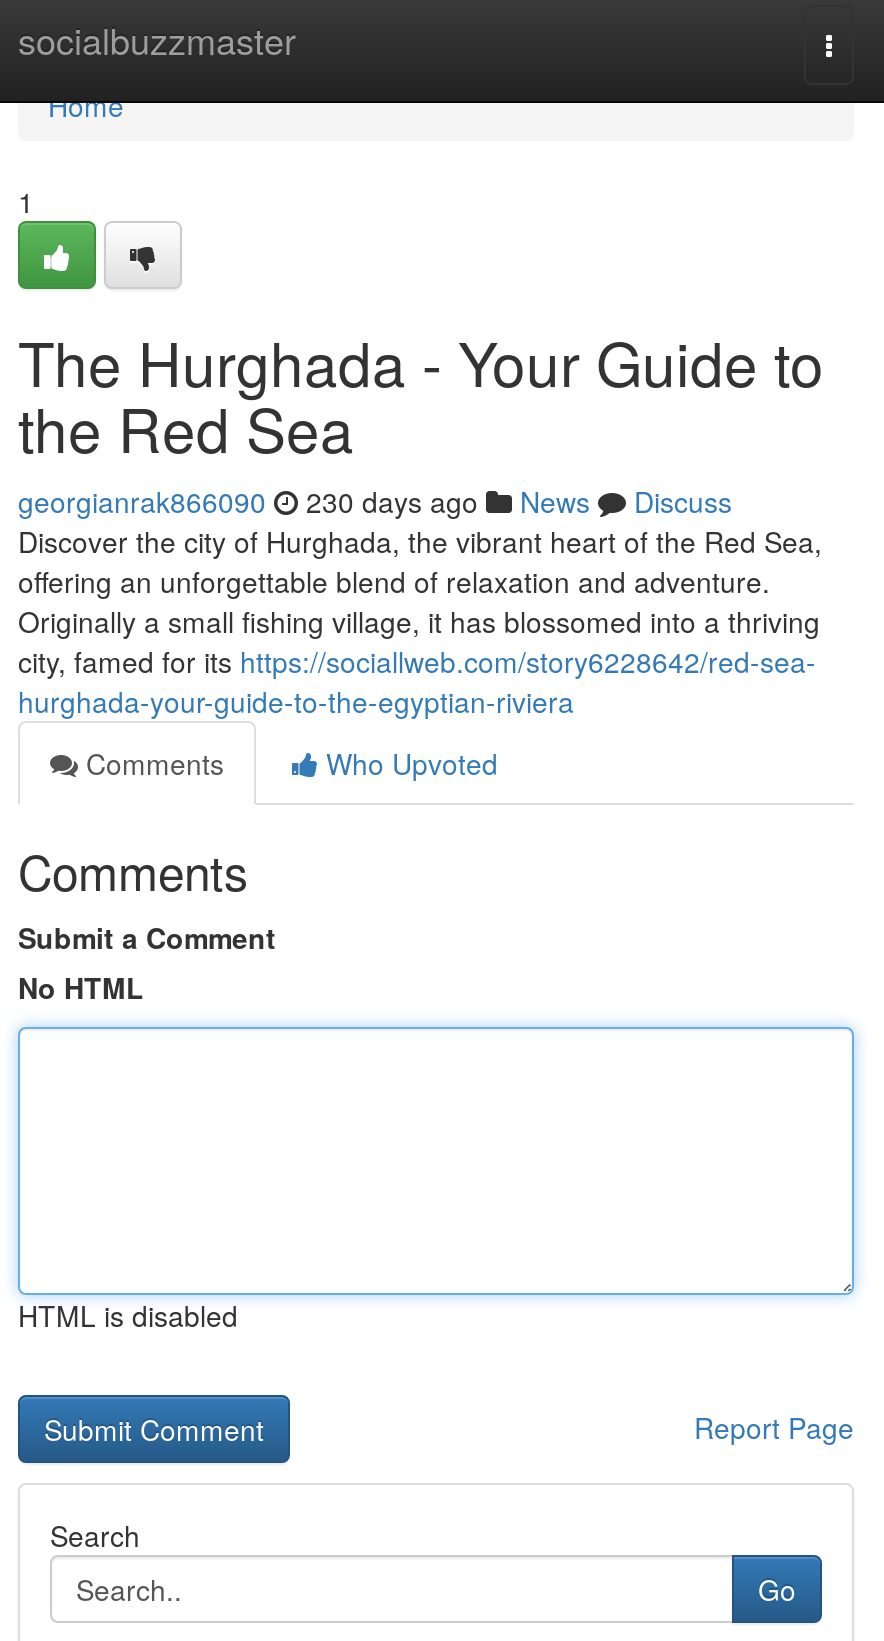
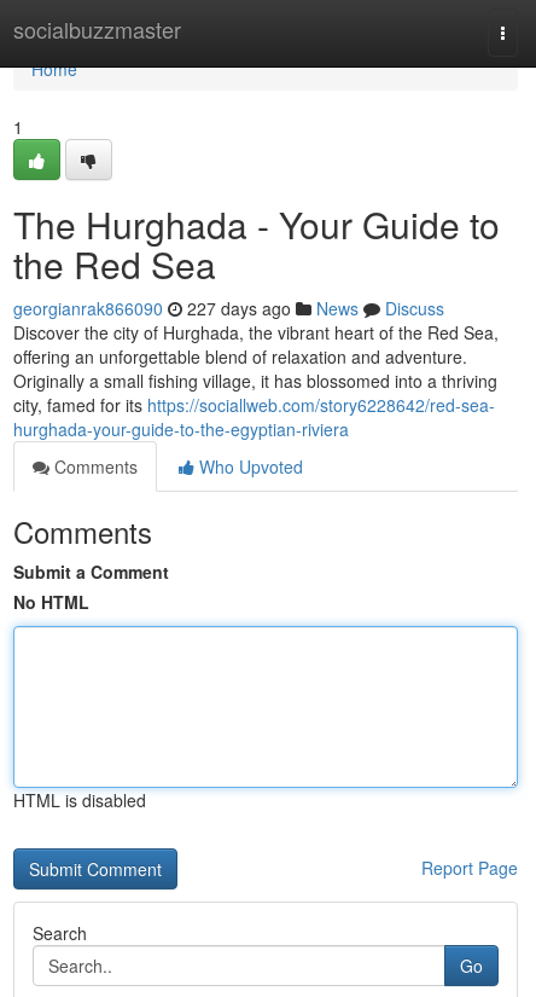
[18,481,732,521] georgianrak866090 230 days ago News Discuss -> [13,296,444,320] georgianrak866090 227 days ago News Discuss

